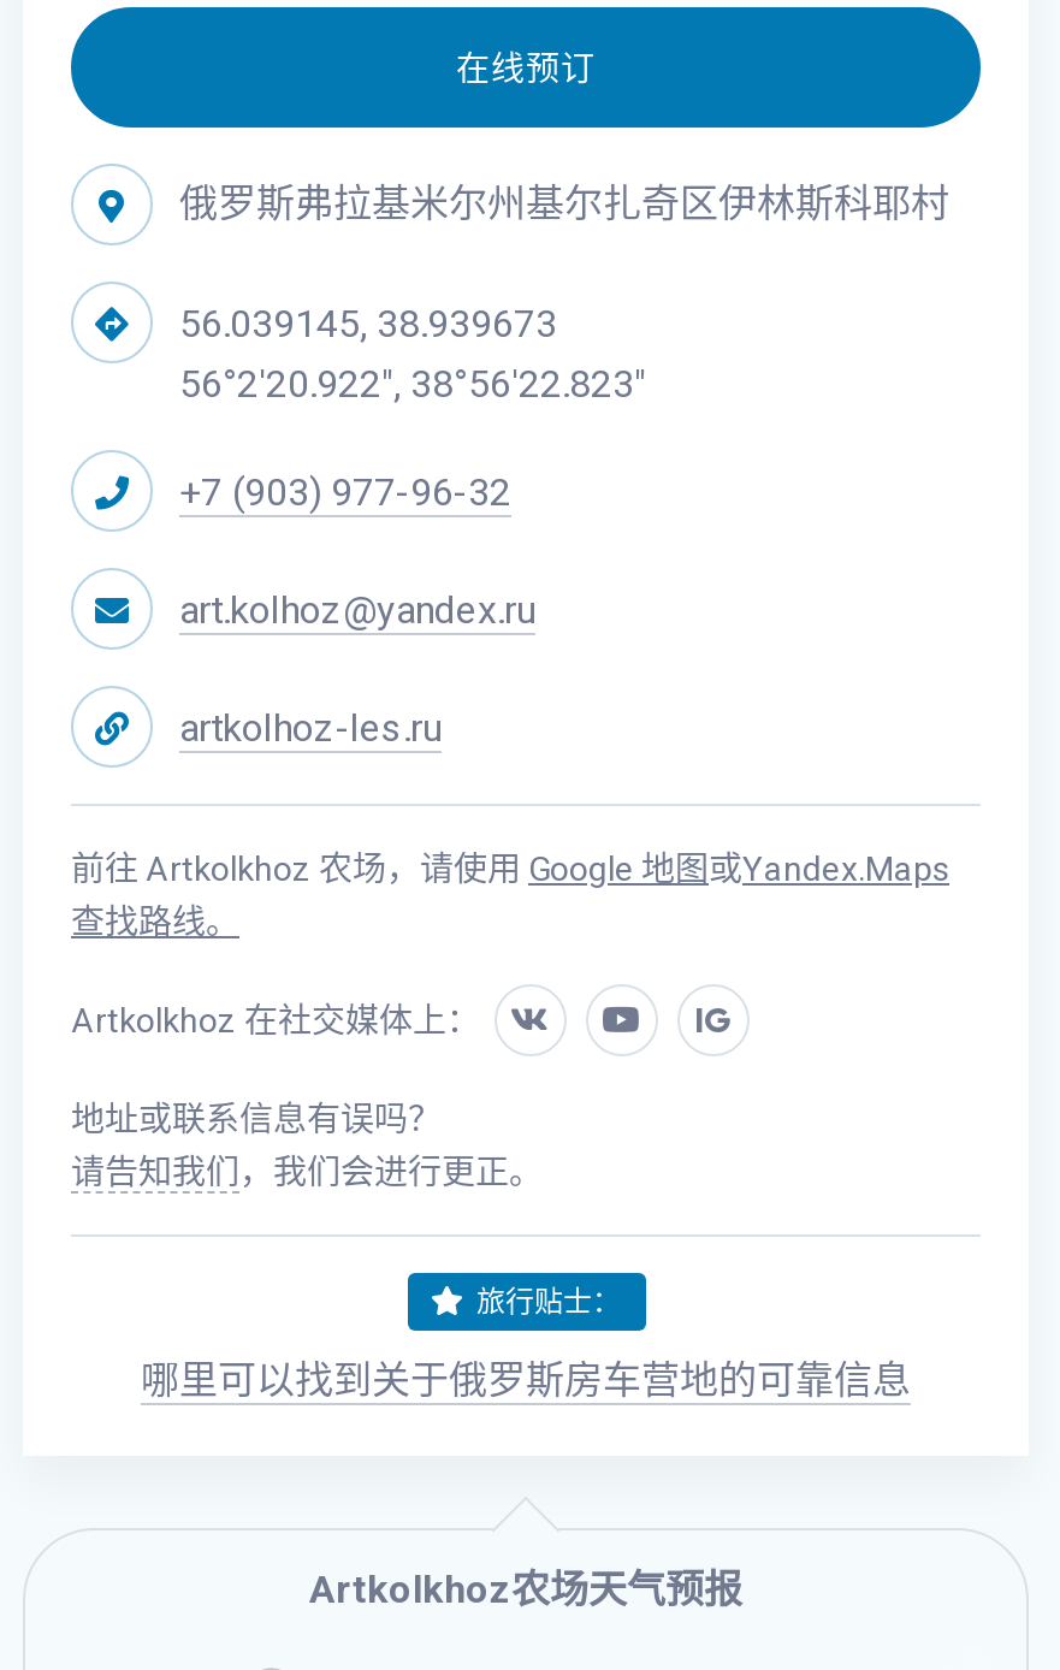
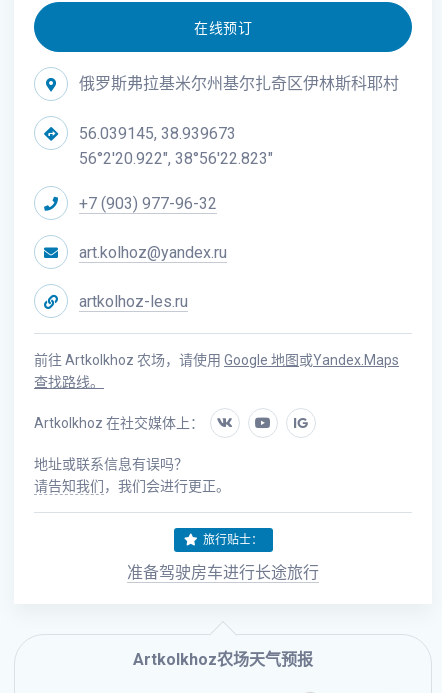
[141,1357,911,1403] 哪里可以找到关于俄罗斯房车营地的可靠信息 -> [127,563,319,582] 准备驾驶房车进行长途旅行

